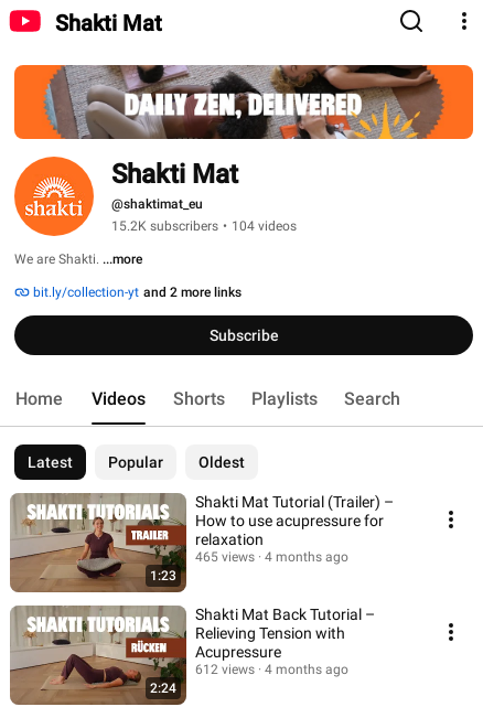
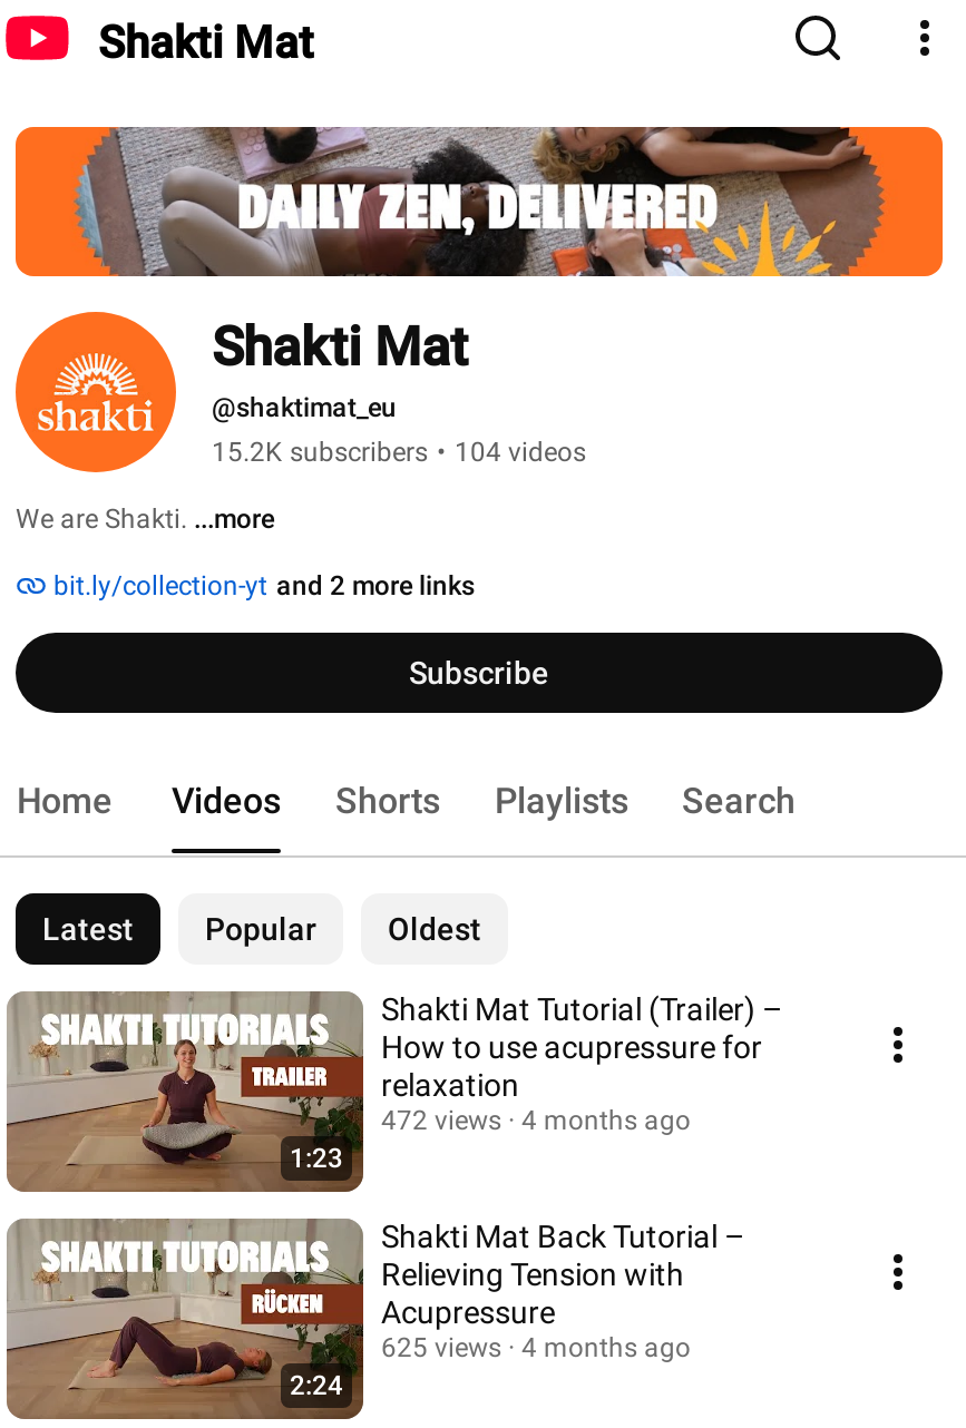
[195,549,348,565] 465 views 4 months ago -> [381,1105,691,1136] 472 views 4 months ago
[195,662,348,677] 612 views 4 months ago -> [381,1332,691,1363] 625 views 4 months ago

